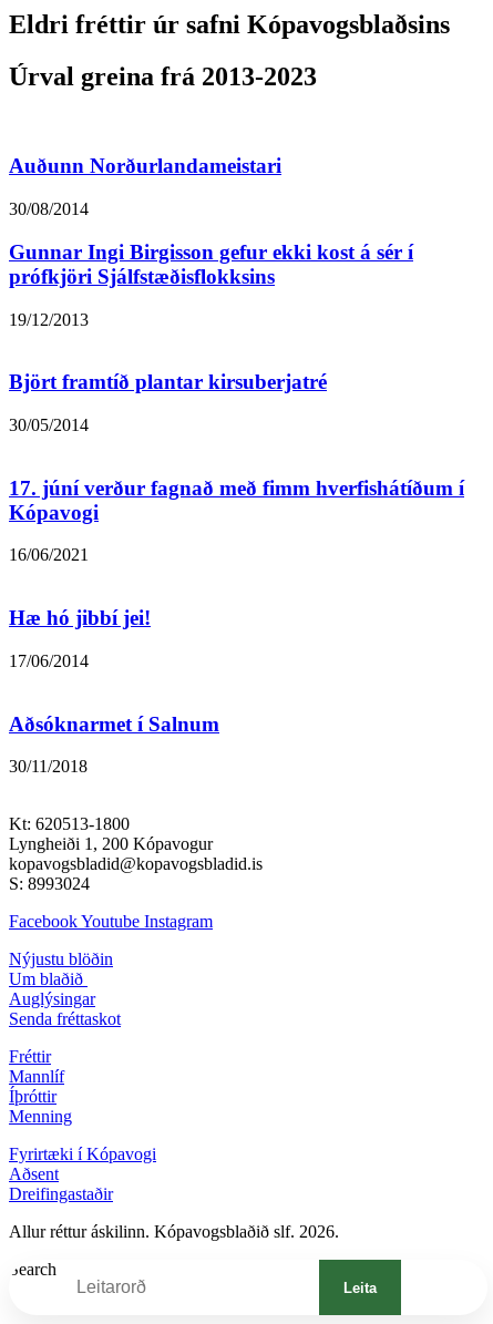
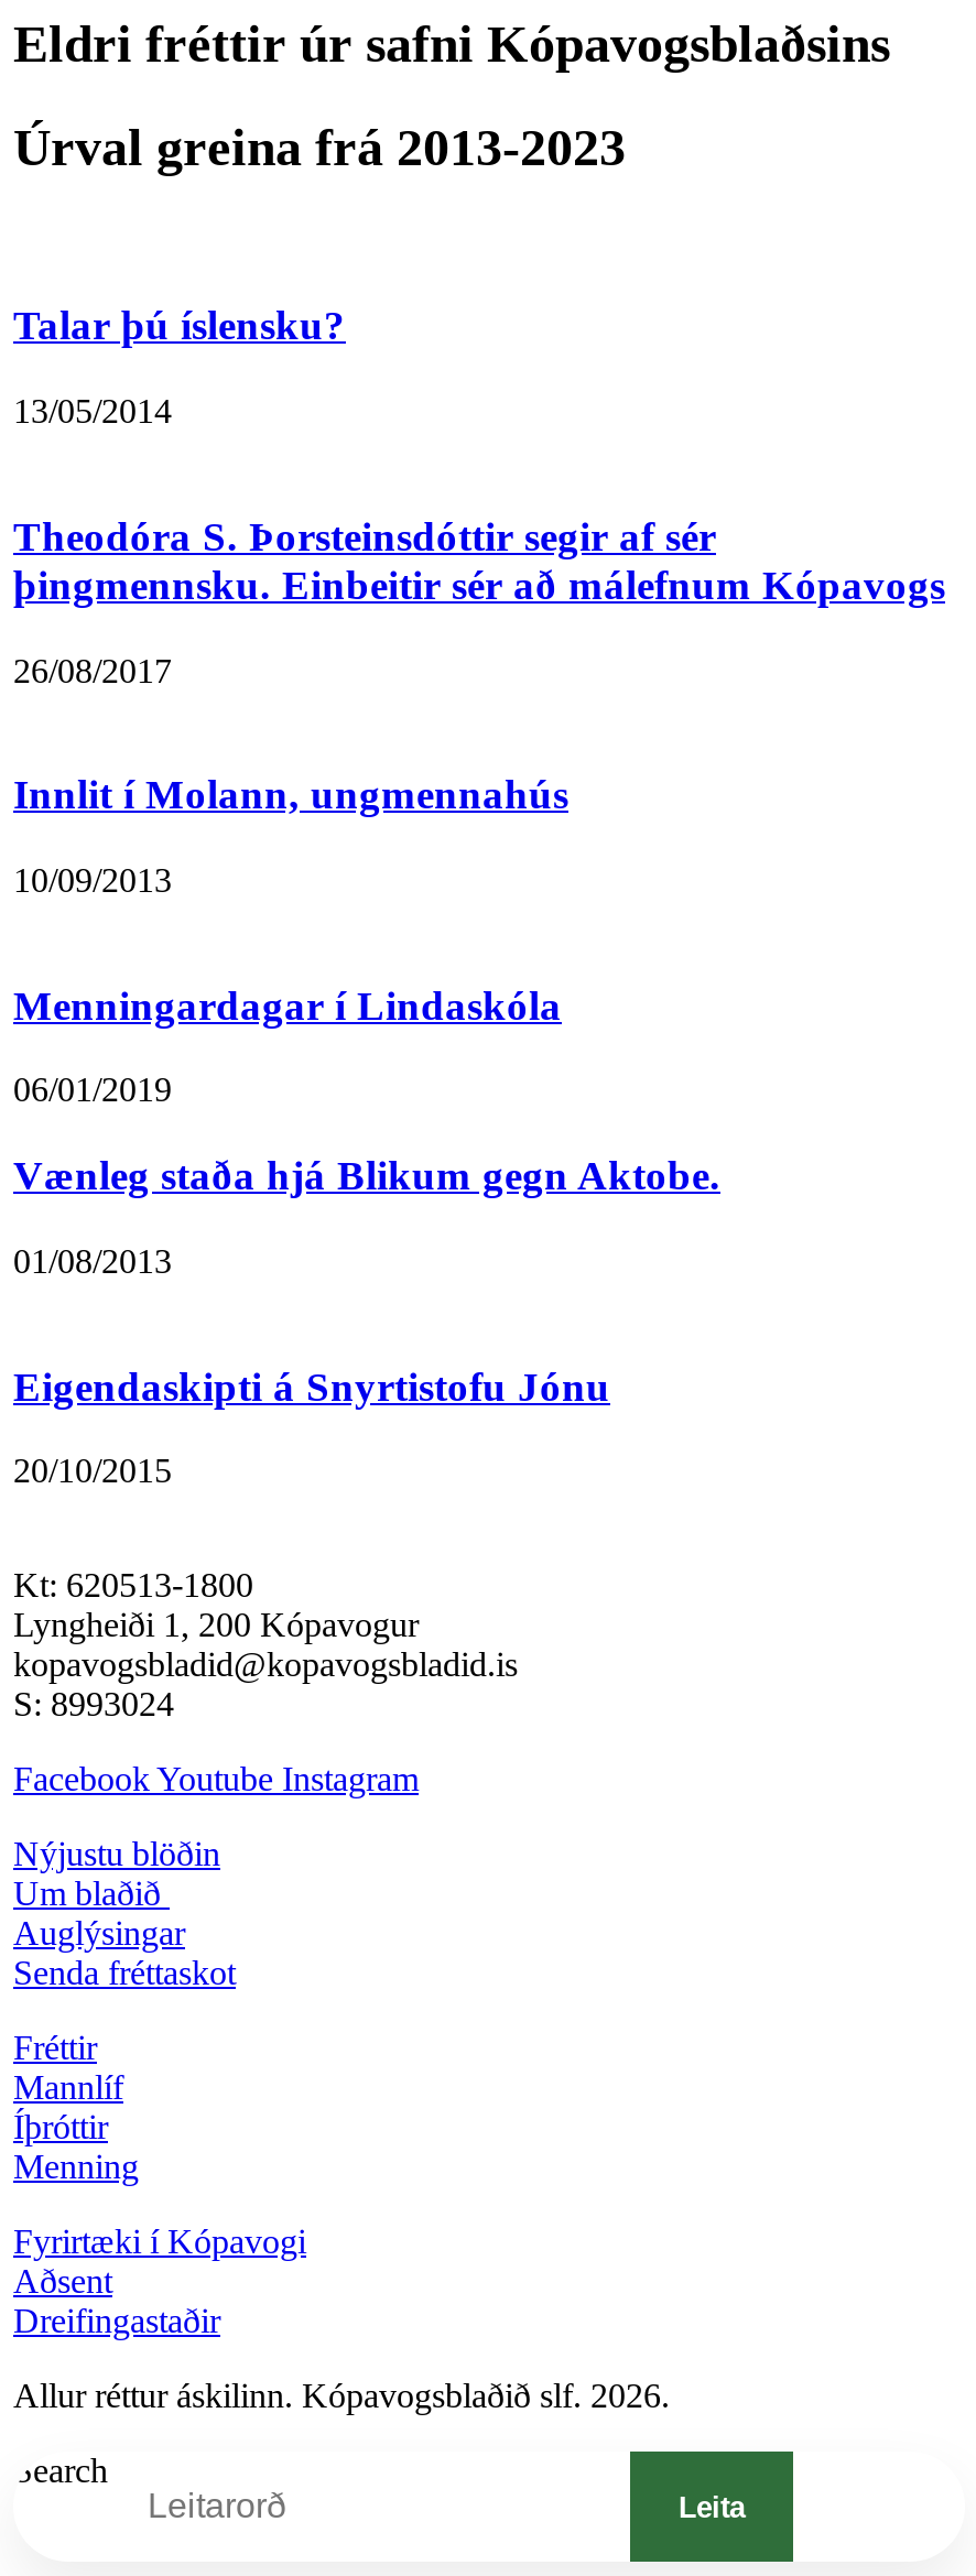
[9,154,281,178] Auðunn Norðurlandameistari -> [13,302,346,349] Talar þú íslensku?
[9,200,89,218] 30/08/2014 -> [13,392,172,430] 13/05/2014
[9,240,413,288] Gunnar Ingi Birgisson gefur ekki kost á sér í | prófkjöri Sjálfstæðisflokksins -> [13,513,945,607] Theodóra S. Þorsteinsdóttir segir af sér | þingmennsku. Einbeitir sér að málefnum Kópavogs
[9,310,89,329] 19/12/2013 -> [13,651,172,688] 26/08/2017
[9,370,327,394] Björt framtíð plantar kirsuberjatré -> [13,771,568,818] Innlit í Molann, ungmennahús
[9,415,89,434] 30/05/2014 -> [13,861,172,898] 10/09/2013
[9,476,464,524] 17. júní verður fagnað með fimm hverfishátíðum í | Kópavogi -> [13,982,562,1028] Menningardagar í Lindaskóla
[9,546,89,564] 16/06/2021 -> [13,1071,172,1109] 06/01/2019
[9,606,151,629] Hæ hó jibbí jei! -> [13,1152,720,1198] Vænleg staða hjá Blikum gegn Aktobe.
[9,651,89,670] 17/06/2014 -> [13,1242,172,1279] 01/08/2013
[9,712,219,735] Aðsóknarmet í Salnum -> [13,1362,610,1409] Eigendaskipti á Snyrtistofu Jónu
[9,757,88,776] 30/11/2018 -> [13,1452,172,1489] 20/10/2015

